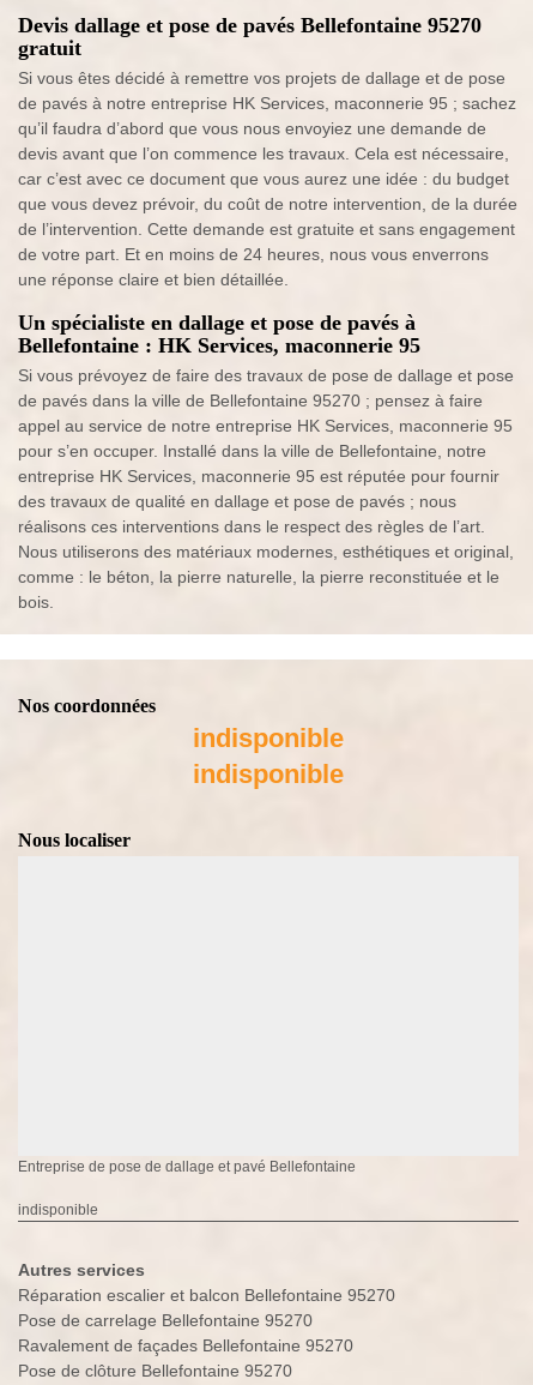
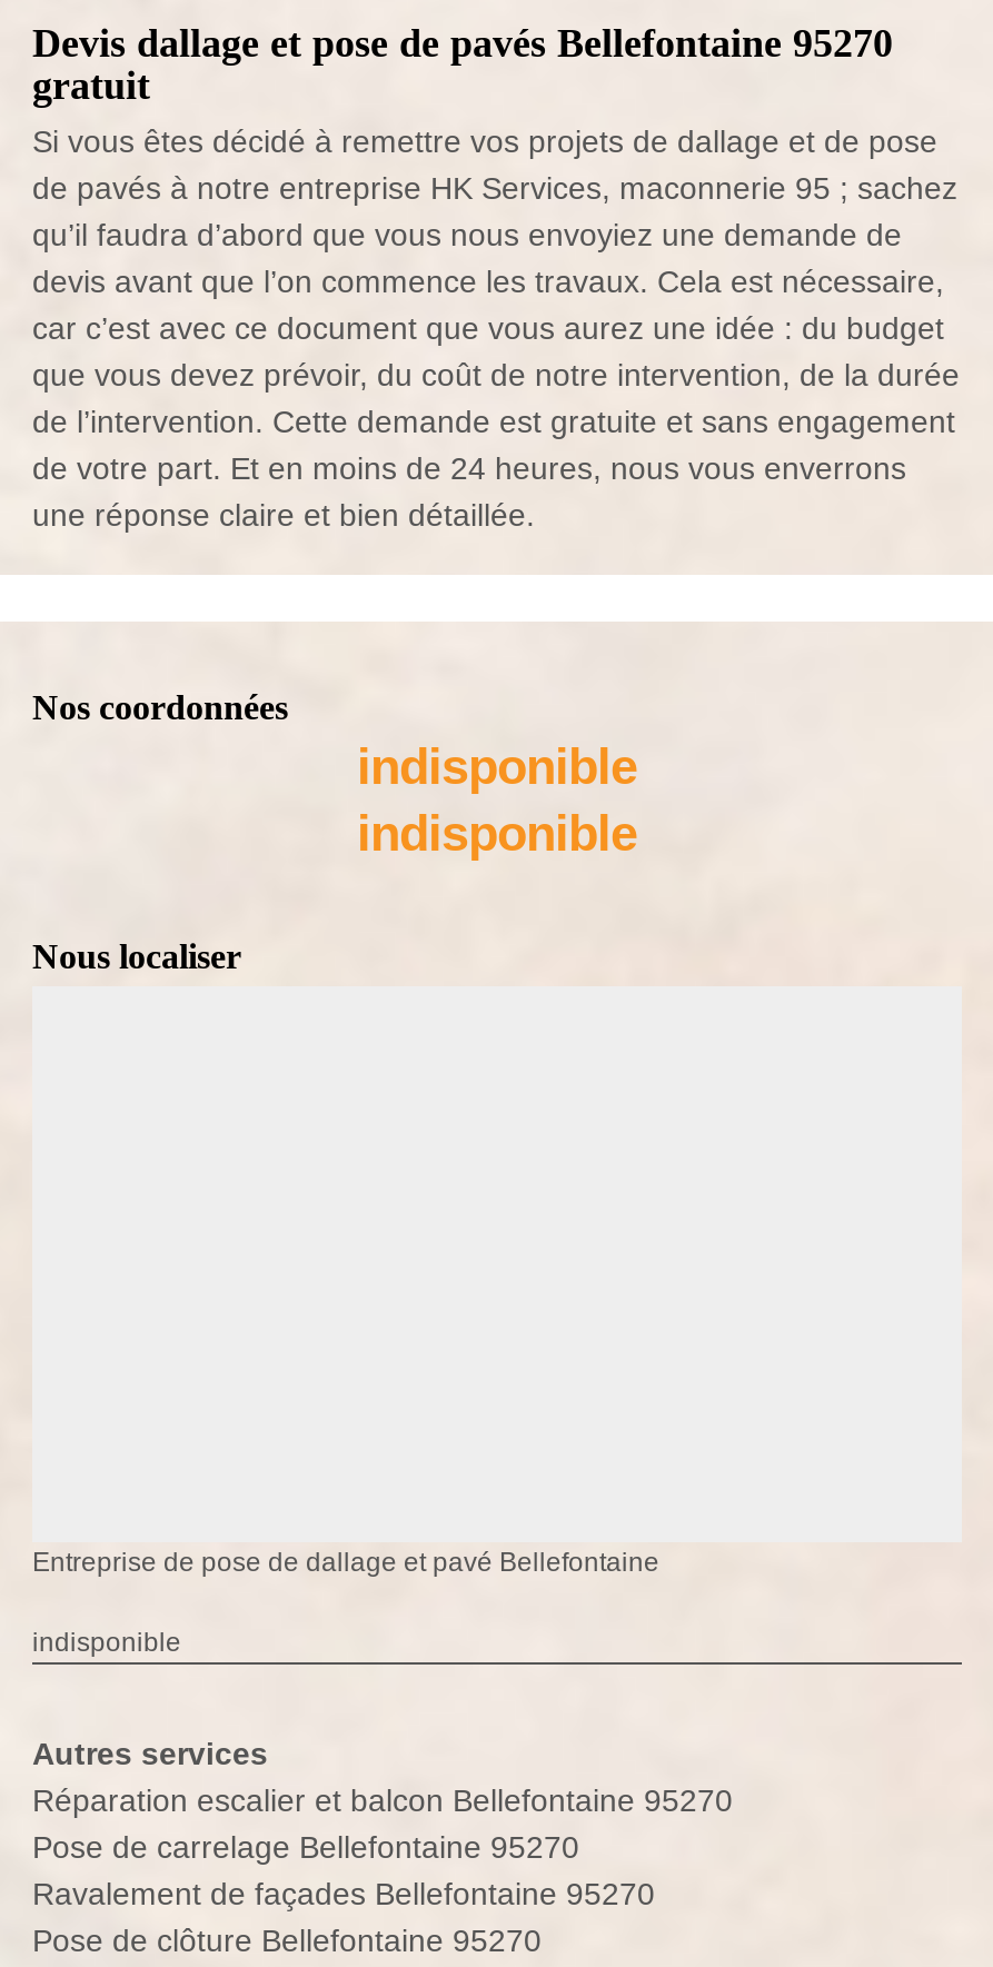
[18,311,514,612] Un spécialiste en dallage et pose de pavés à | Bellefontaine : HK Services, maconnerie 95 | Si vous prévoyez de faire des travaux de pose de dallage et pose | de pavés dans la ville de Bellefontaine 95270 ; pensez à faire | appel au service de notre entreprise HK Services, maconnerie 95 | pour s’en occuper. Installé dans la ville de Bellefontaine, notre | entreprise HK Services, maconnerie 95 est réputée pour fournir | des travaux de qualité en dallage et pose de pavés ; nous | réalisons ces interventions dans le respect des règles de l’art. | Nous utiliserons des matériaux modernes, esthétiques et original, | comme : le béton, la pierre naturelle, la pierre reconstituée et le | bois. -> none

